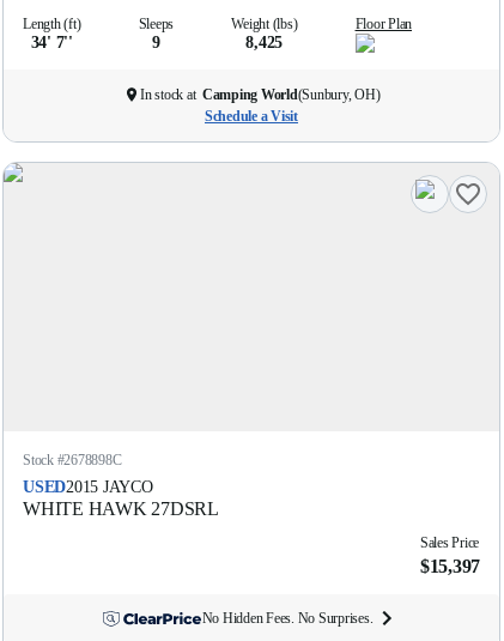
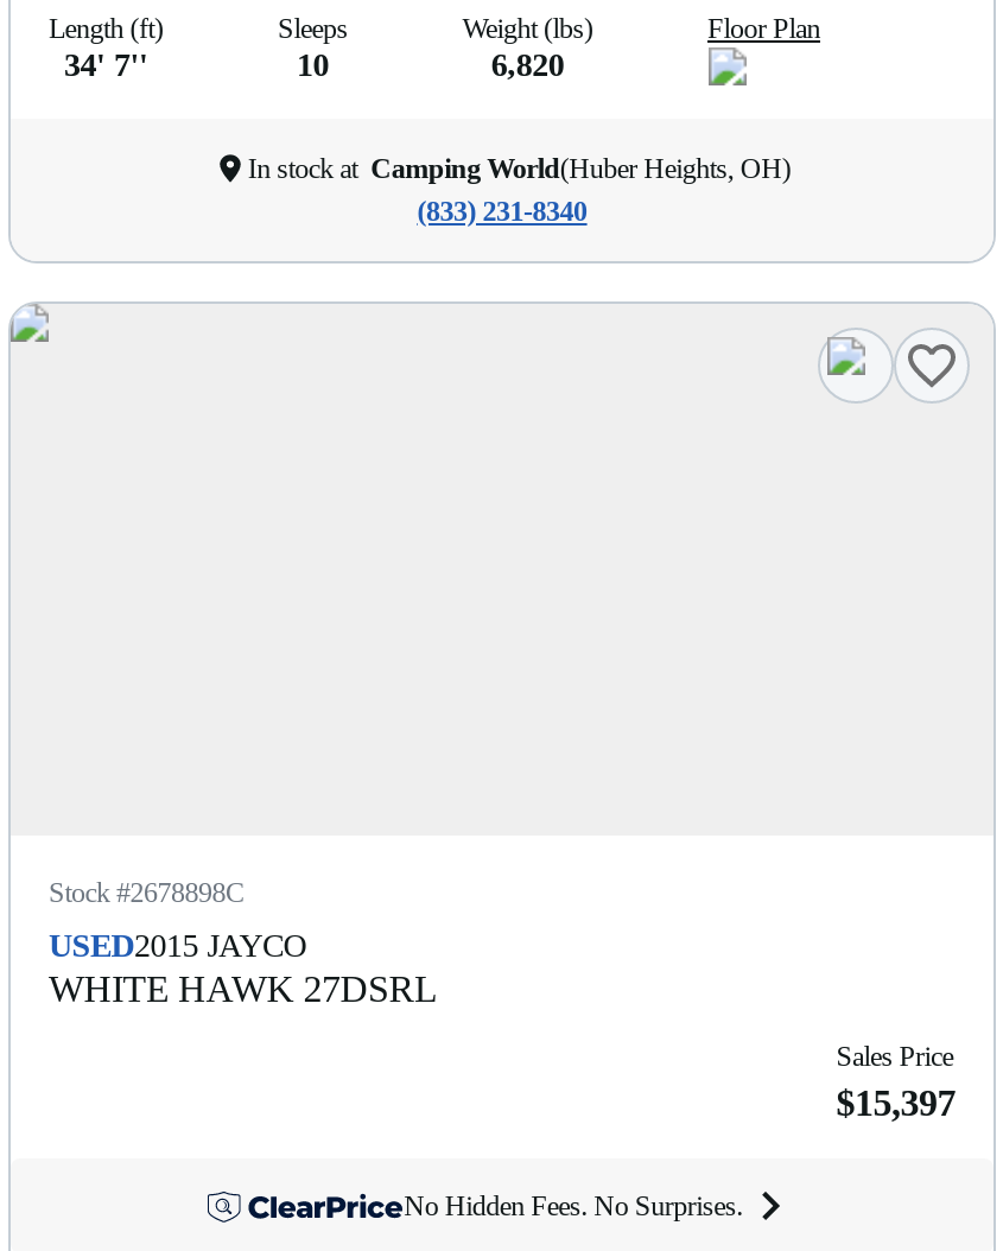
[152,34,160,52] 9 -> [297,47,329,83] 10
[246,34,283,52] 8,425 -> [491,47,564,83] 6,820
[140,86,380,125] In stock at Camping World(Sunbury, OH) | Schedule a Visit -> [248,152,791,228] In stock at Camping World(Huber Heights, OH) | (833) 231-8340

